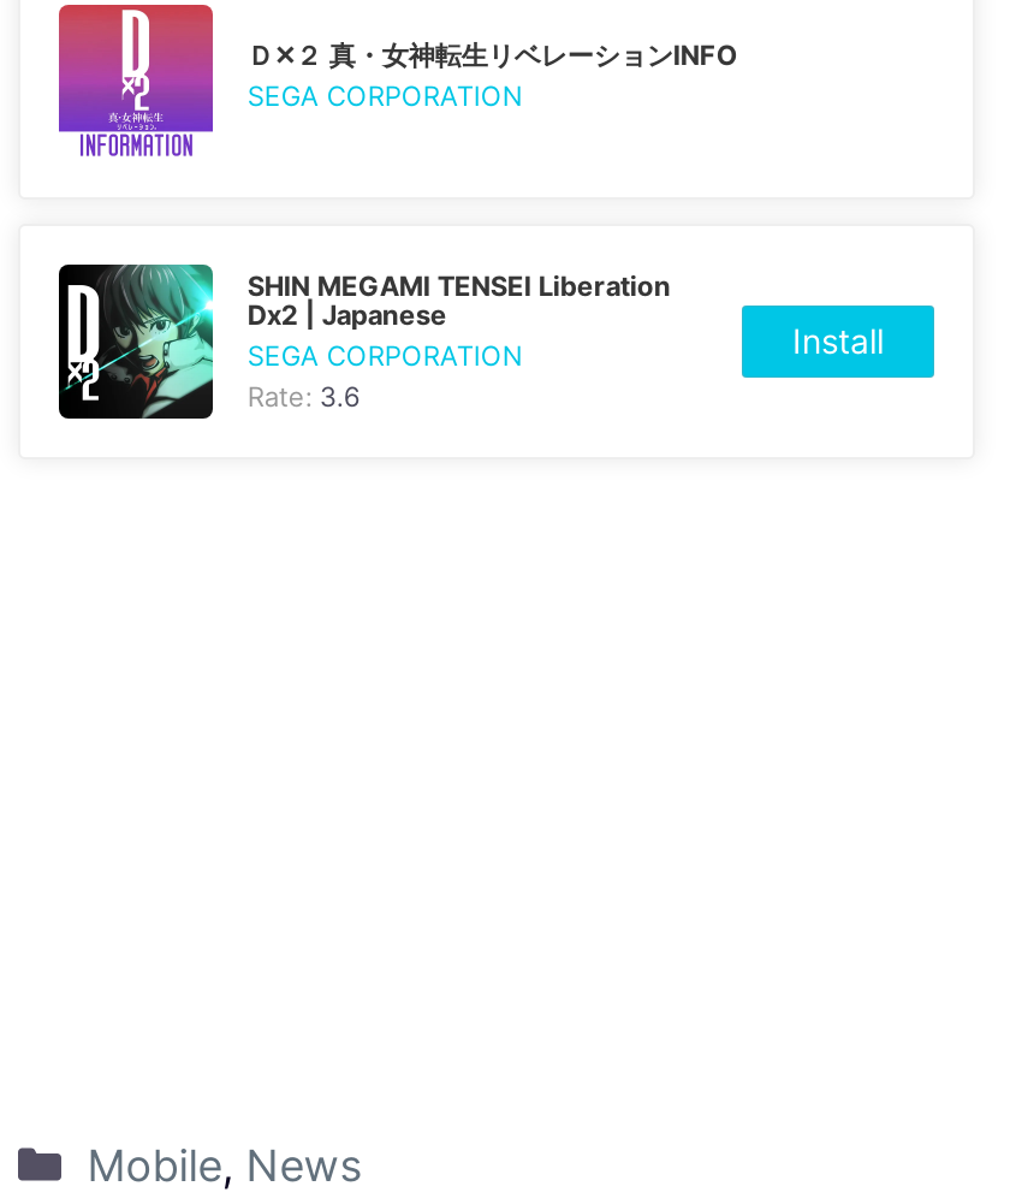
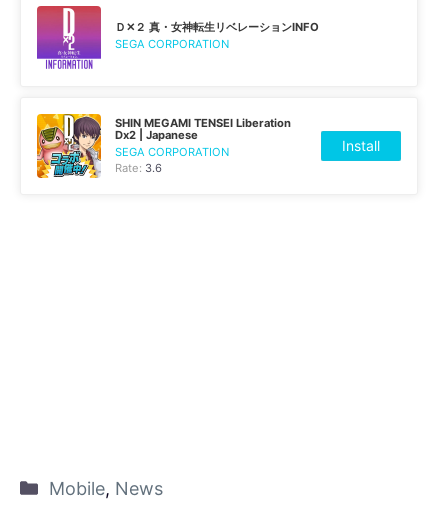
[57,261,215,422] [image] -> [36,113,102,179] [image]

